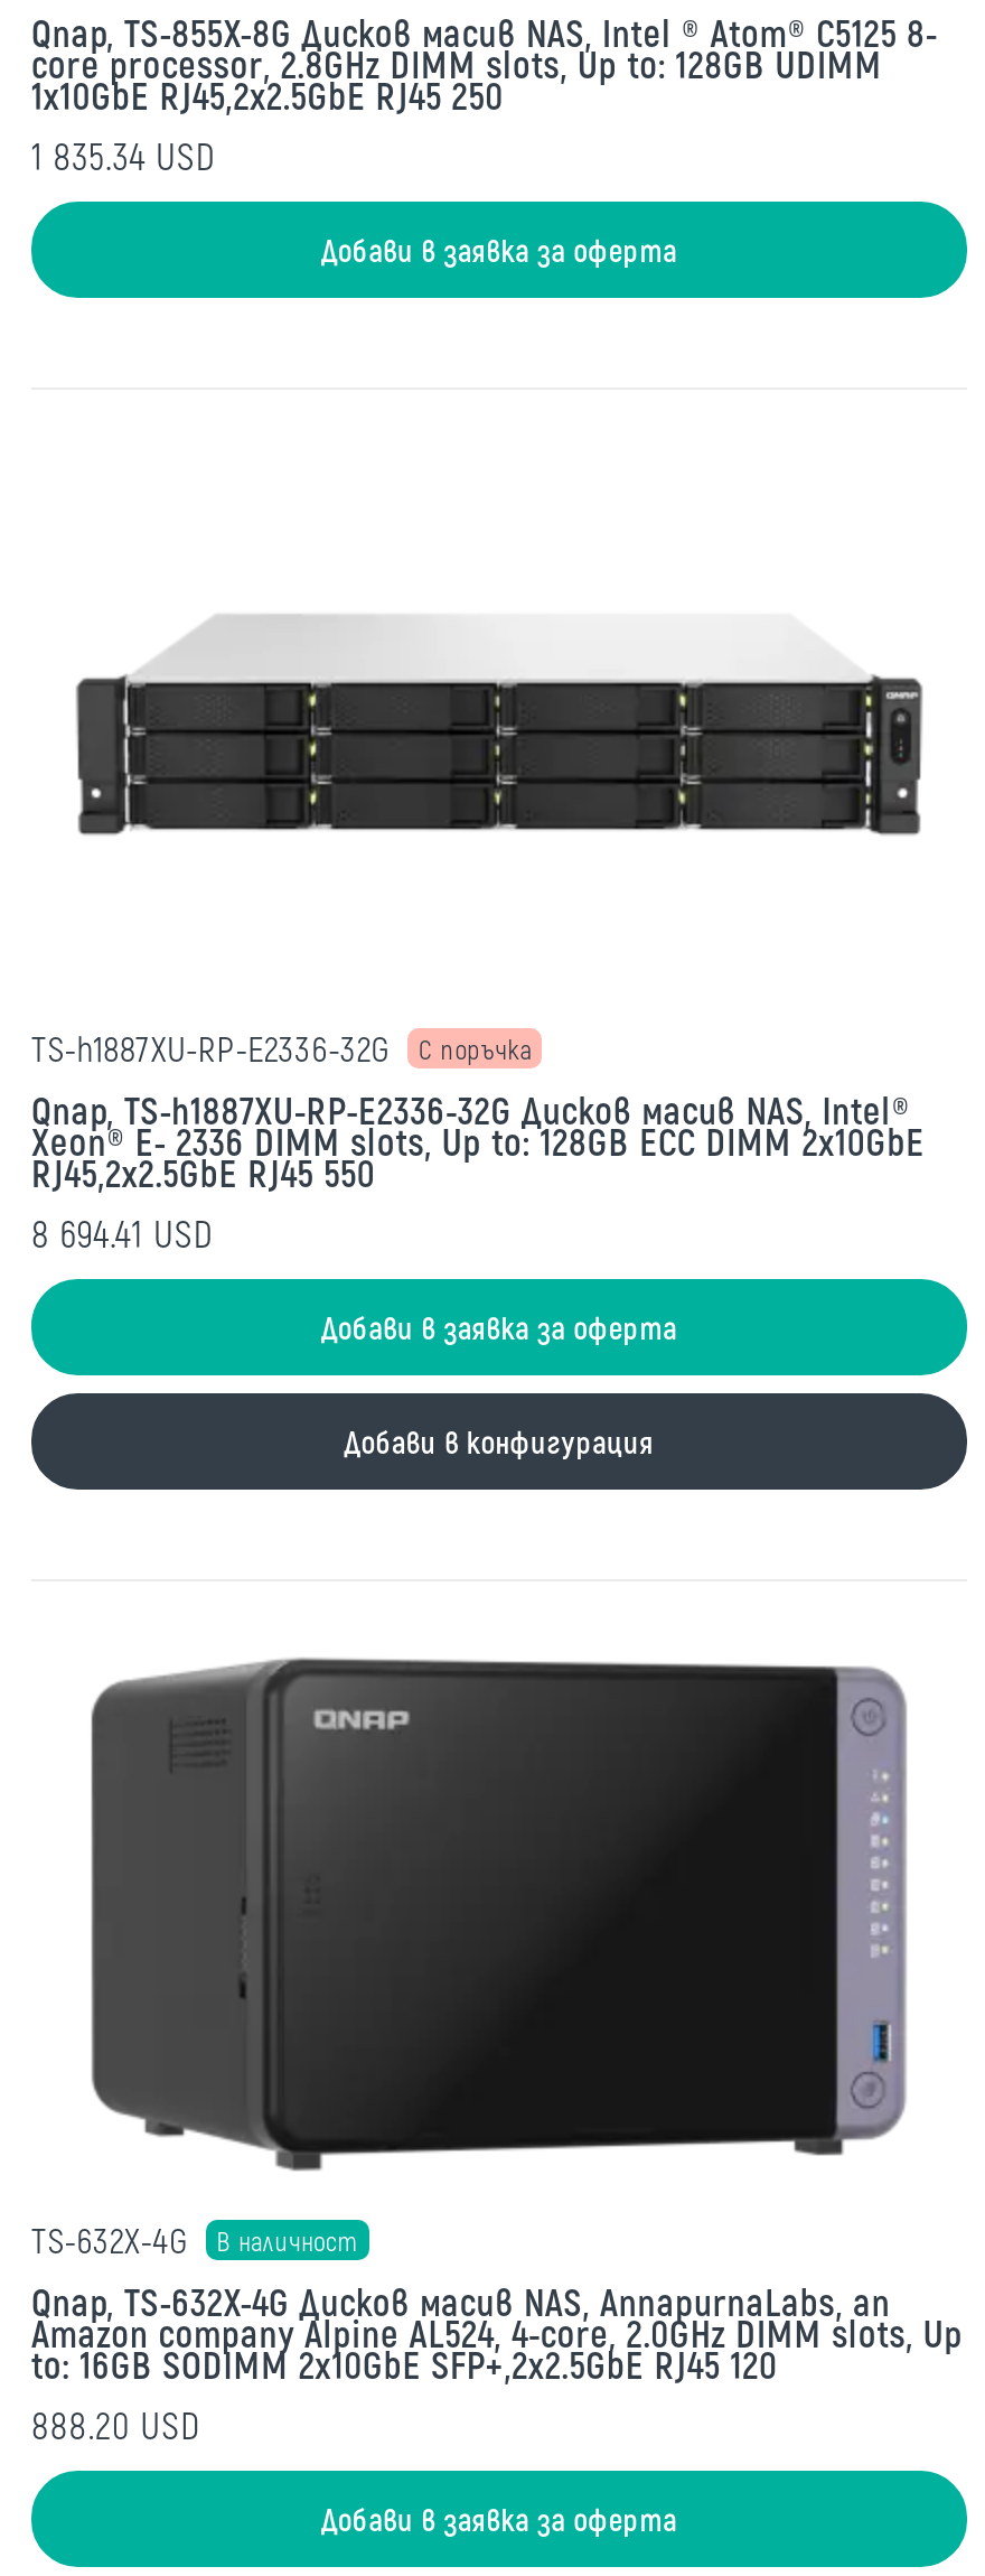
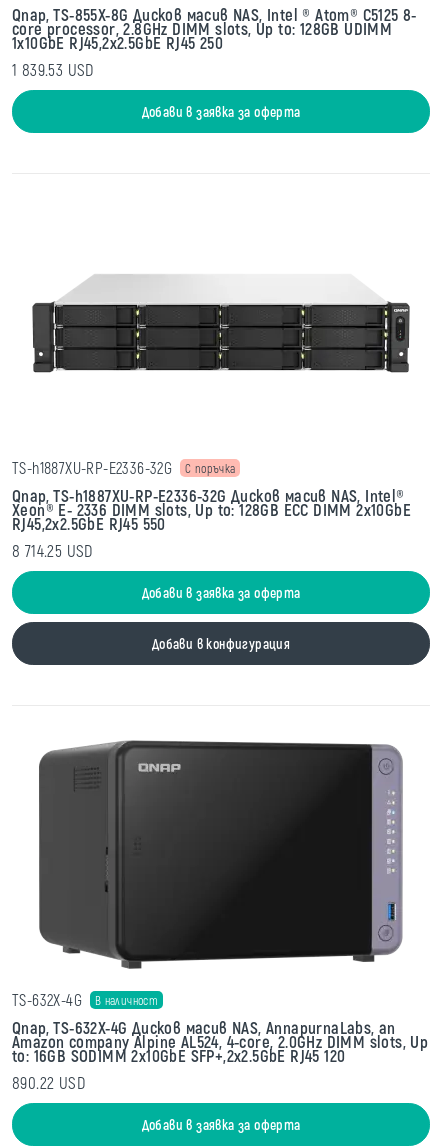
[31,131,214,176] 1 835.34 USD -> [12,59,94,79] 1 839.53 USD
[31,1209,212,1254] 8 694.41 USD -> [12,540,93,560] 8 714.25 USD
[31,2401,199,2445] 888.20 USD -> [12,1072,85,1092] 890.22 USD

